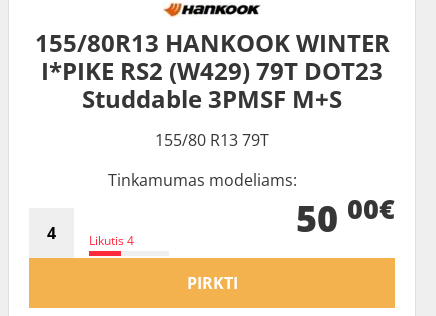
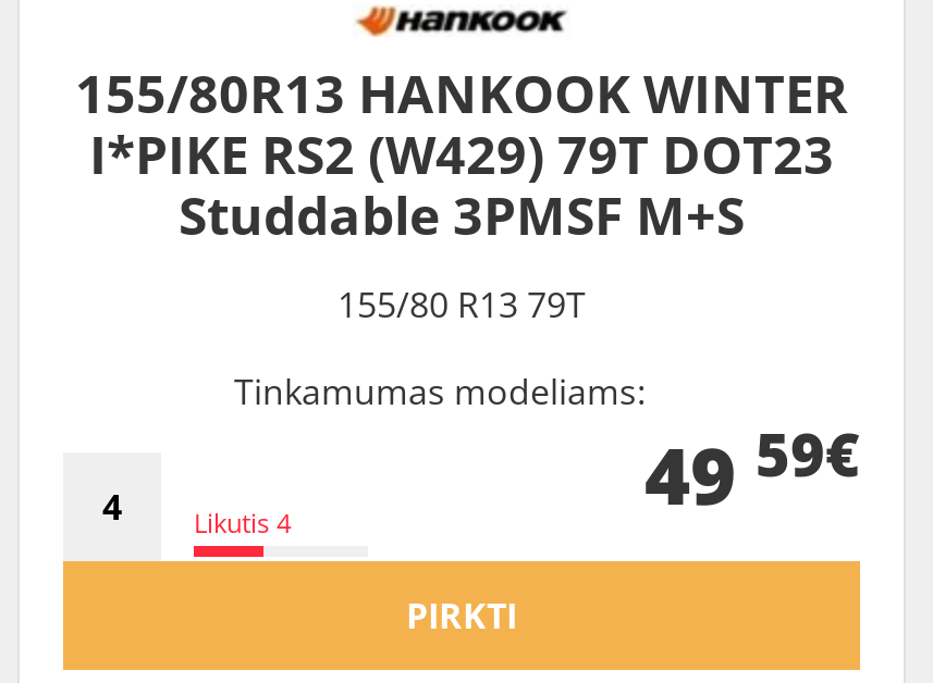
[296,190,395,243] 50 00€ -> [644,413,860,529] 49 59€

